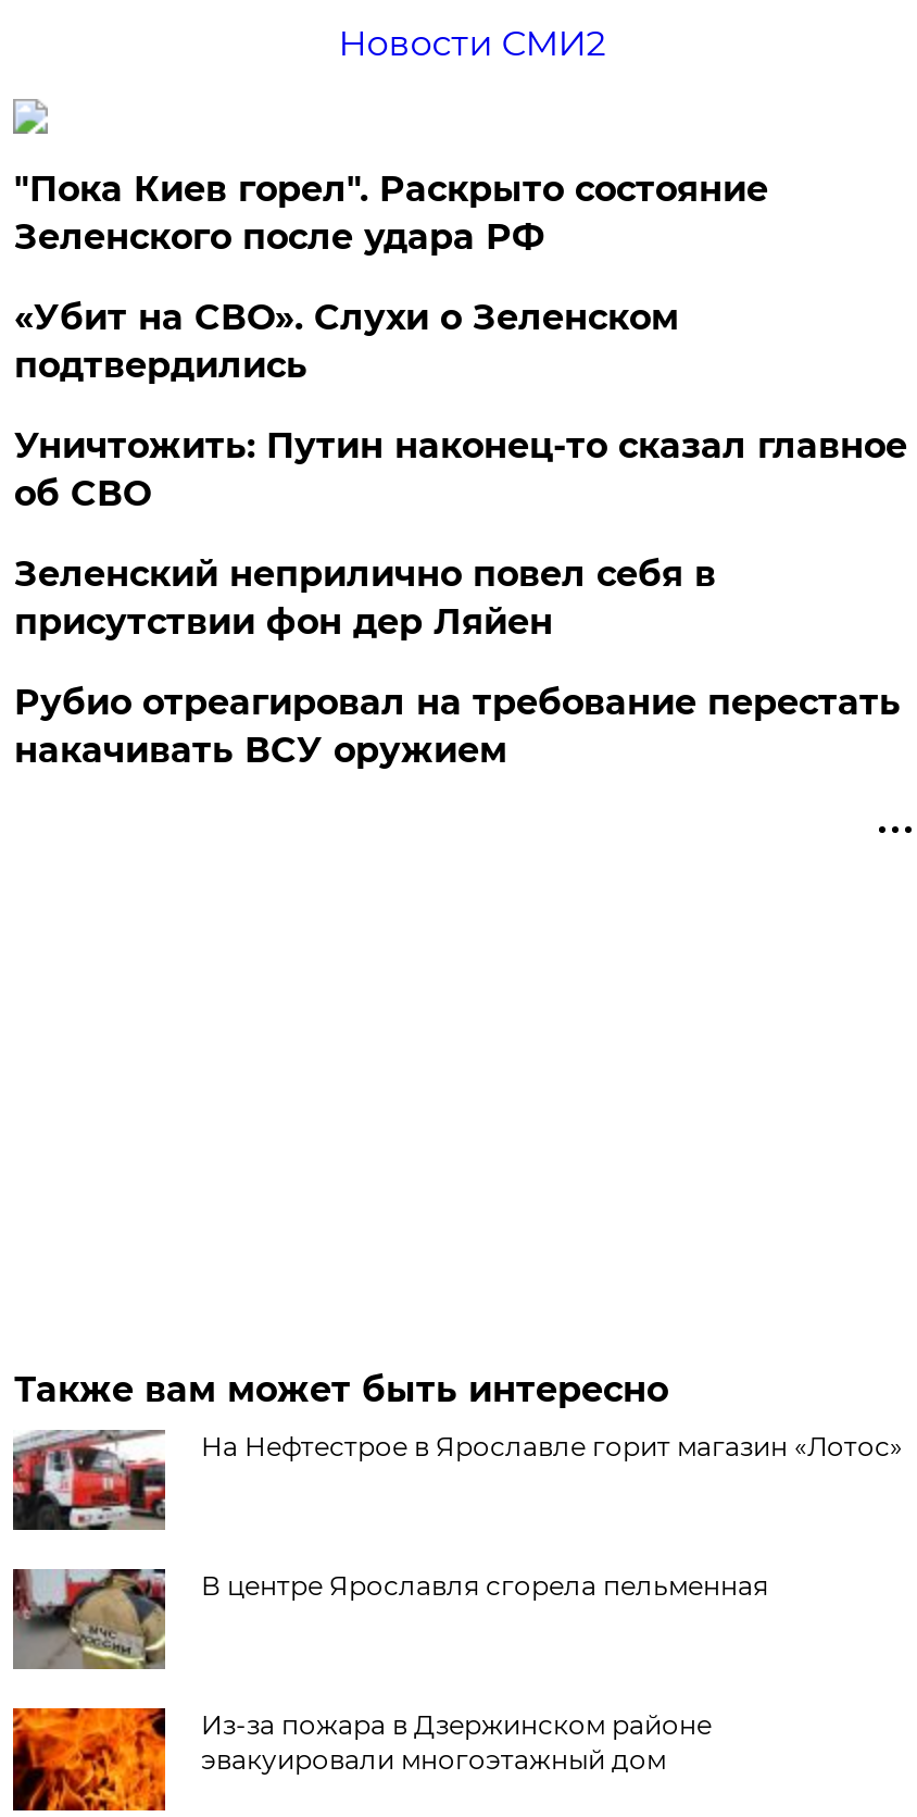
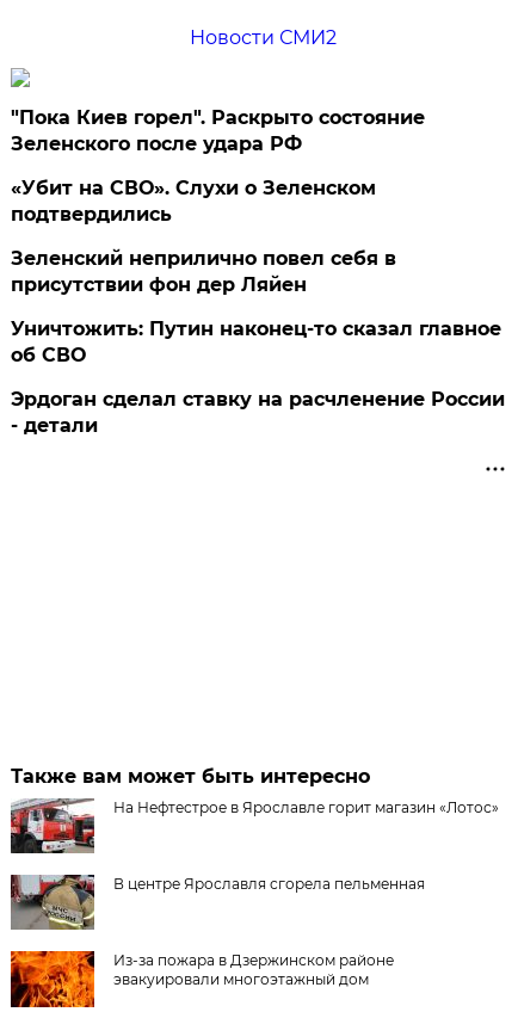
moved [14,425,907,514] -> [11,317,502,366]: Уничтожить: Путин наконец-то сказал главное | об СВО
moved [14,553,716,642] -> [11,247,397,296]: Зеленский неприлично повел cебя в | присутствии фон дер Ляйен
[14,681,900,770] Рубио отреагировал на требование перестать | накачивать ВСУ оружием -> [11,387,505,436] Эрдоган сделал ставку на расчленение России | - детали

